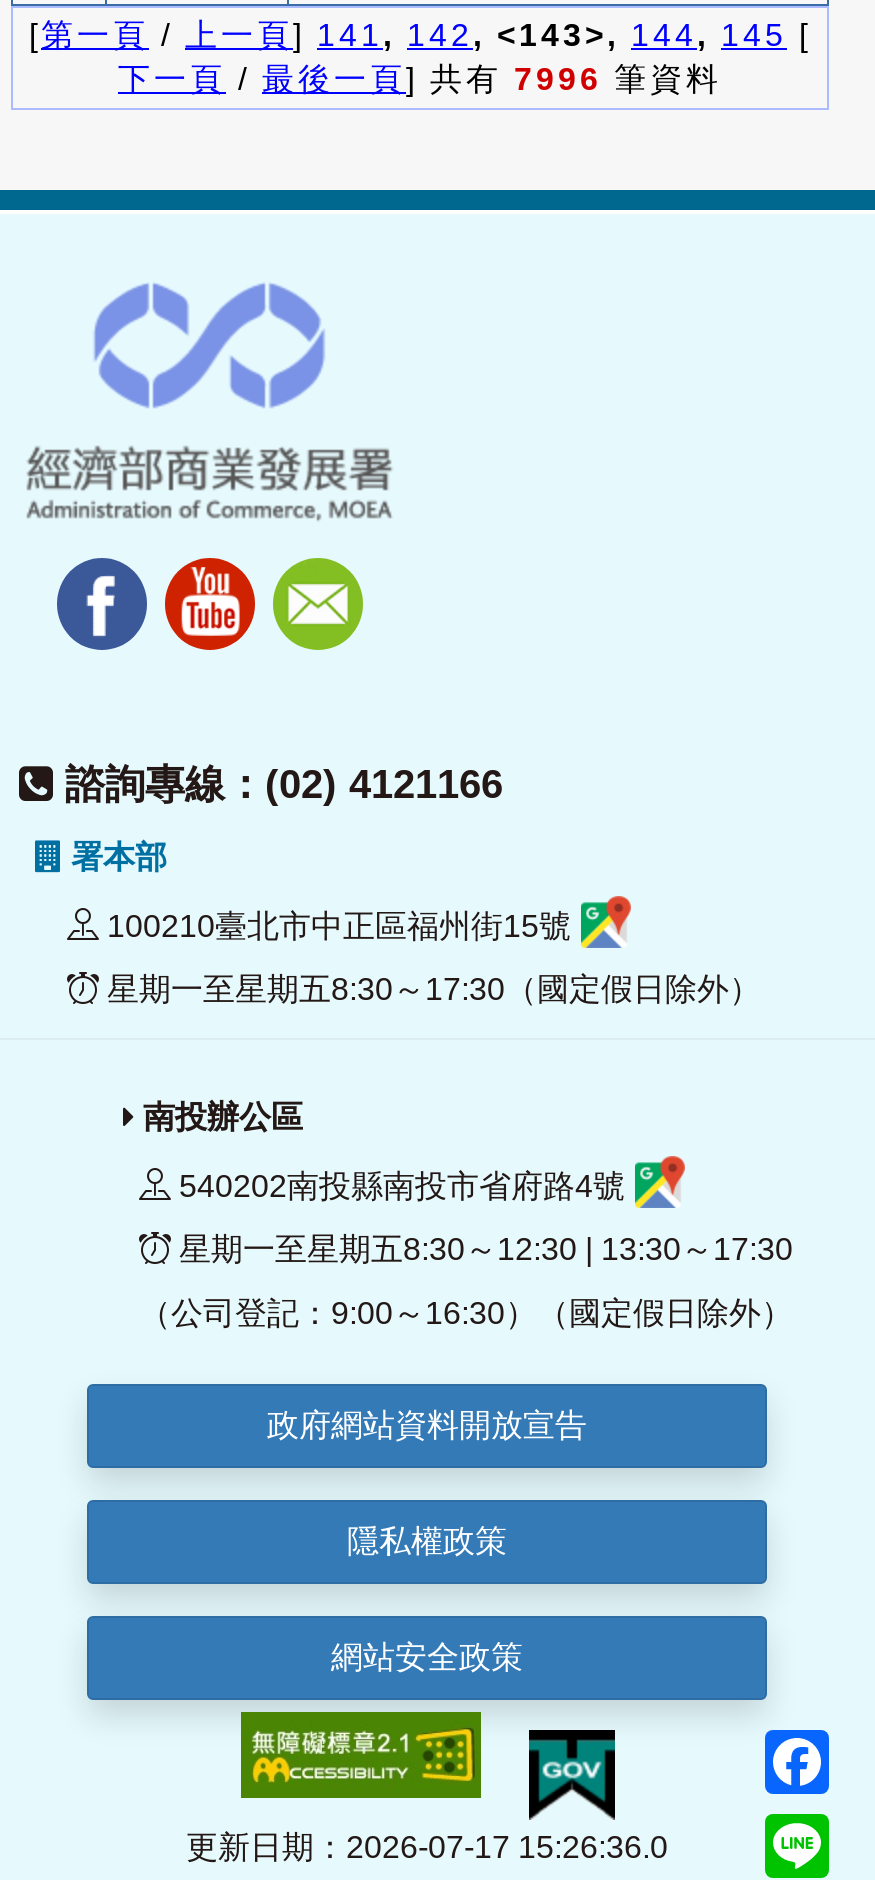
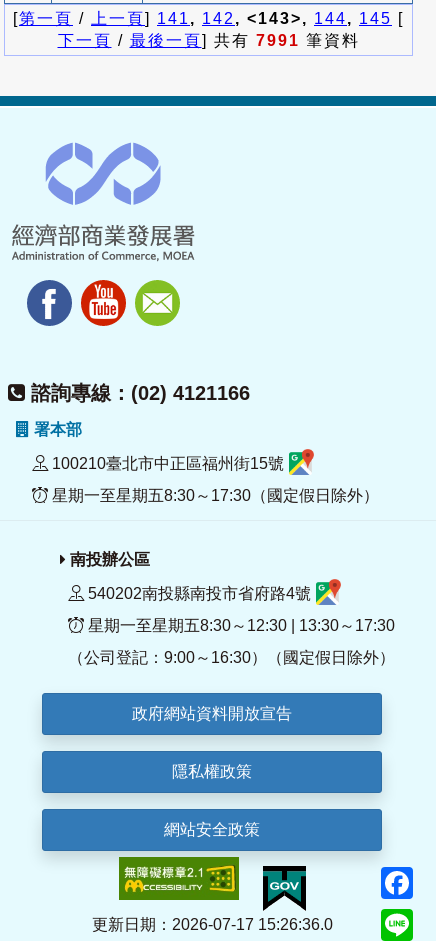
[118,62,722,96] 下一頁/最後一頁] 共有7996筆資料 -> [57,32,359,49] 下一頁/最後一頁] 共有7991筆資料

